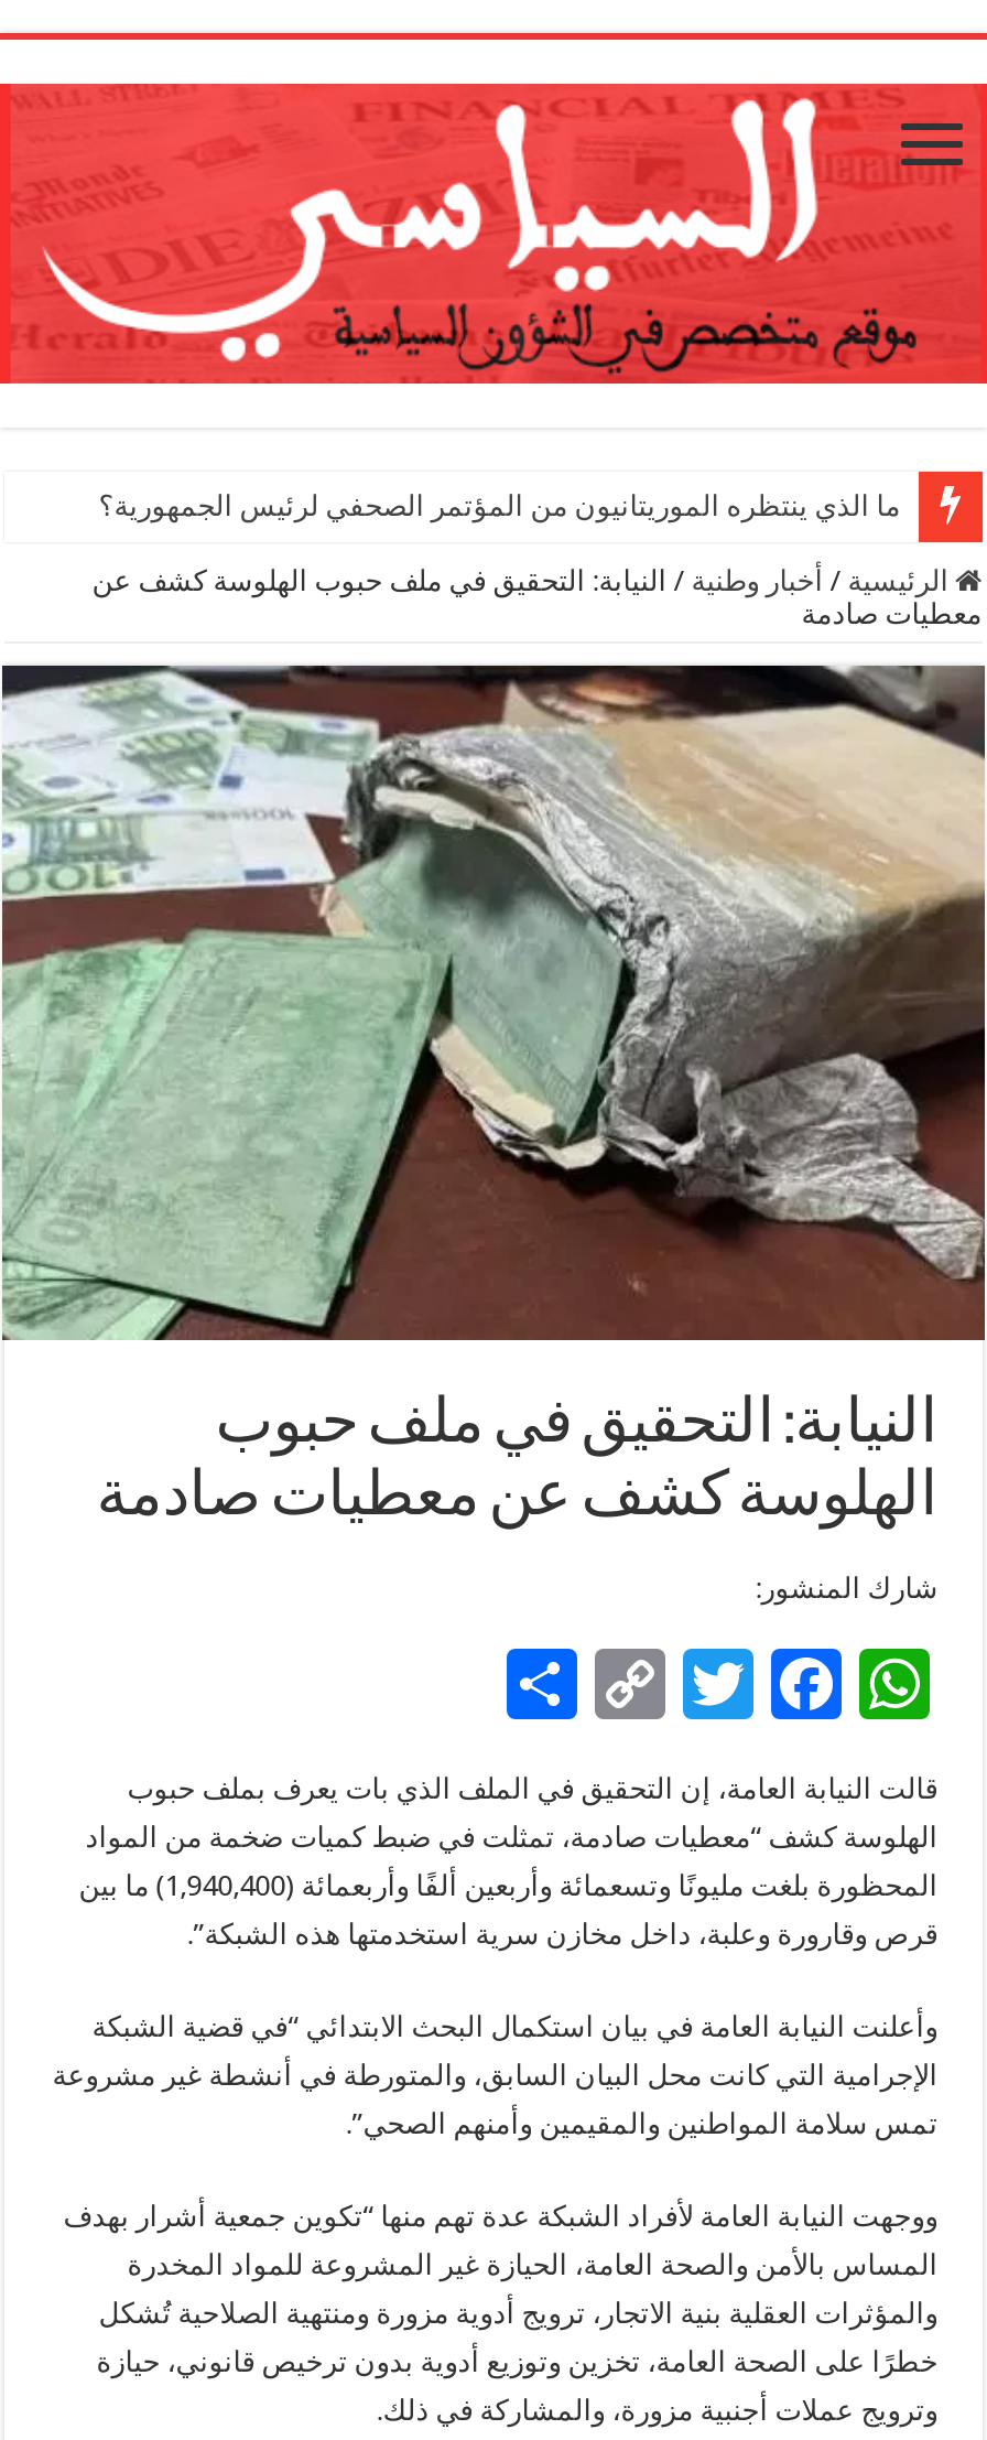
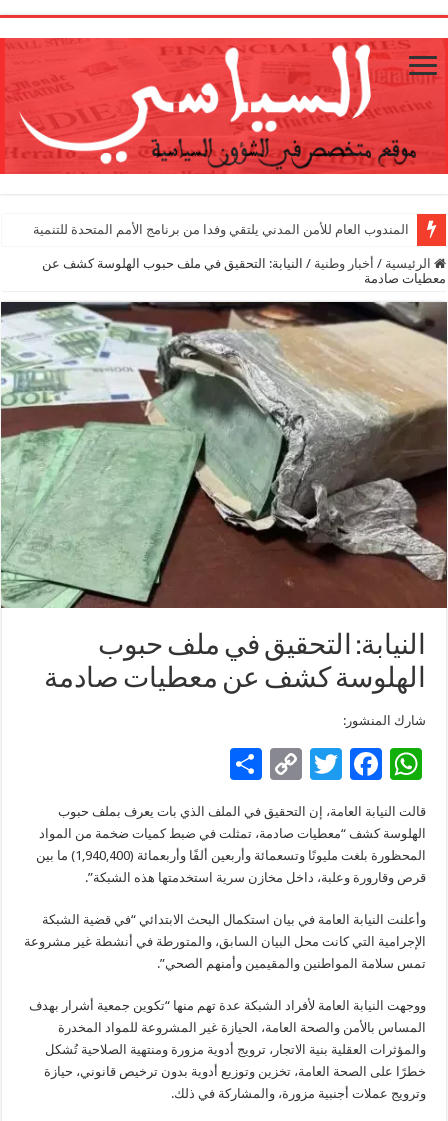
[99,489,901,522] ما الذي ينتظره الموريتانيون من المؤتمر الصحفي لرئيس الجمهورية؟ -> [33,222,409,237] المندوب العام للأمن المدني يلتقي وفدا من برنامج الأمم المتحدة للتنمية

